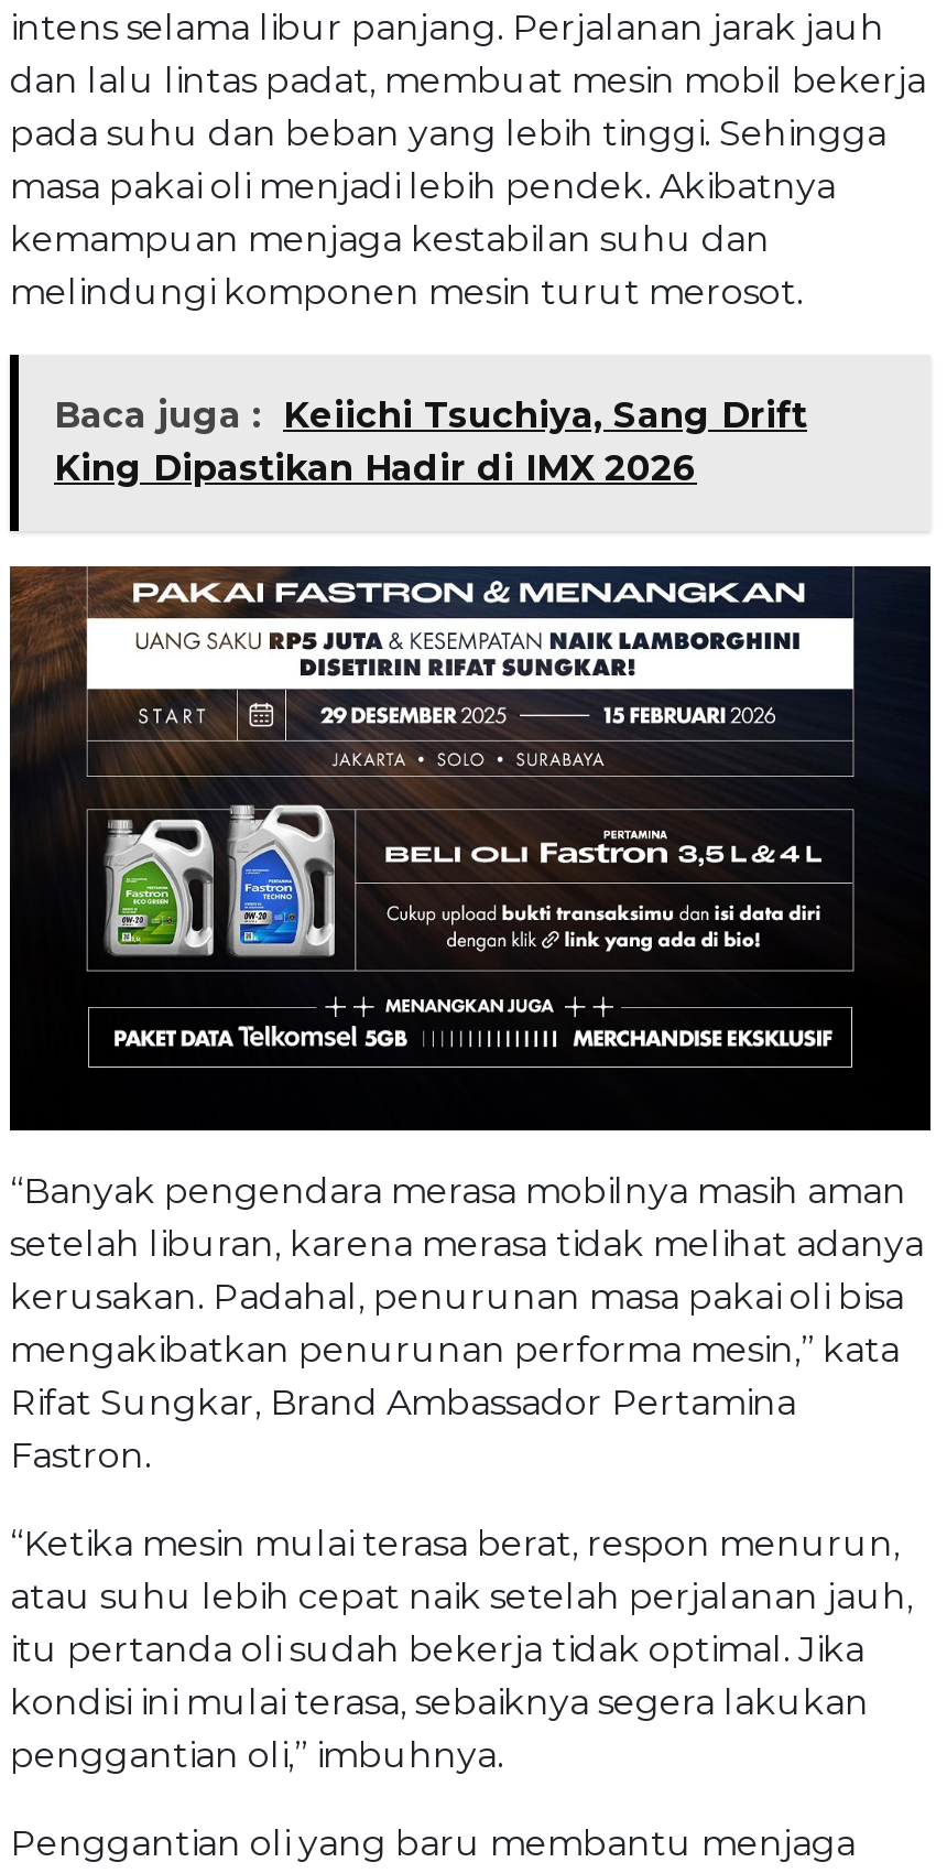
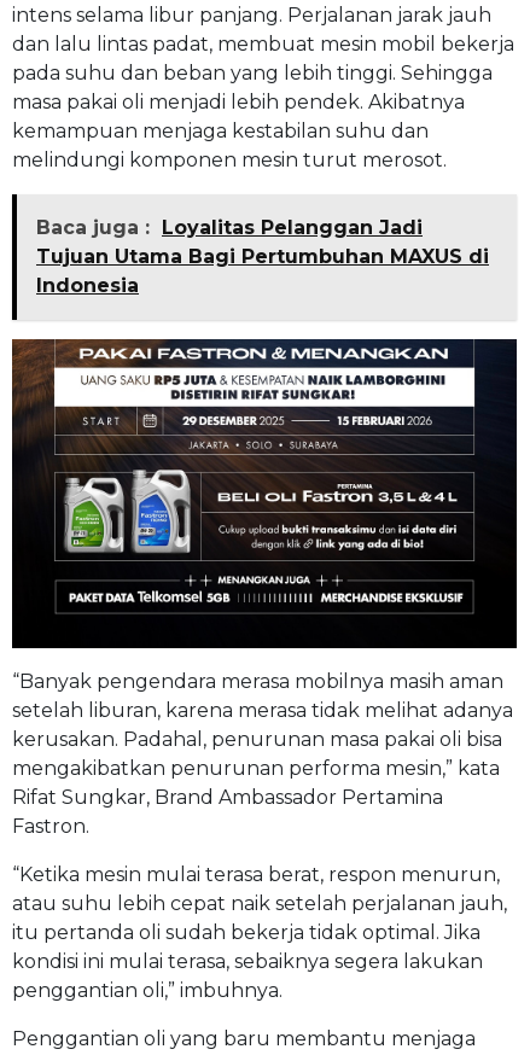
[54,395,807,490] Baca juga : Keiichi Tsuchiya, Sang Drift | King Dipastikan Hadir di IMX 2026 -> [36,216,489,297] Baca juga : Loyalitas Pelanggan Jadi | Tujuan Utama Bagi Pertumbuhan MAXUS di | Indonesia

